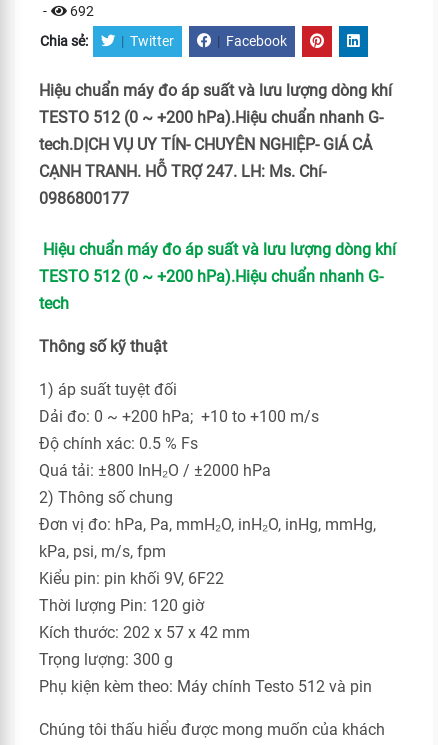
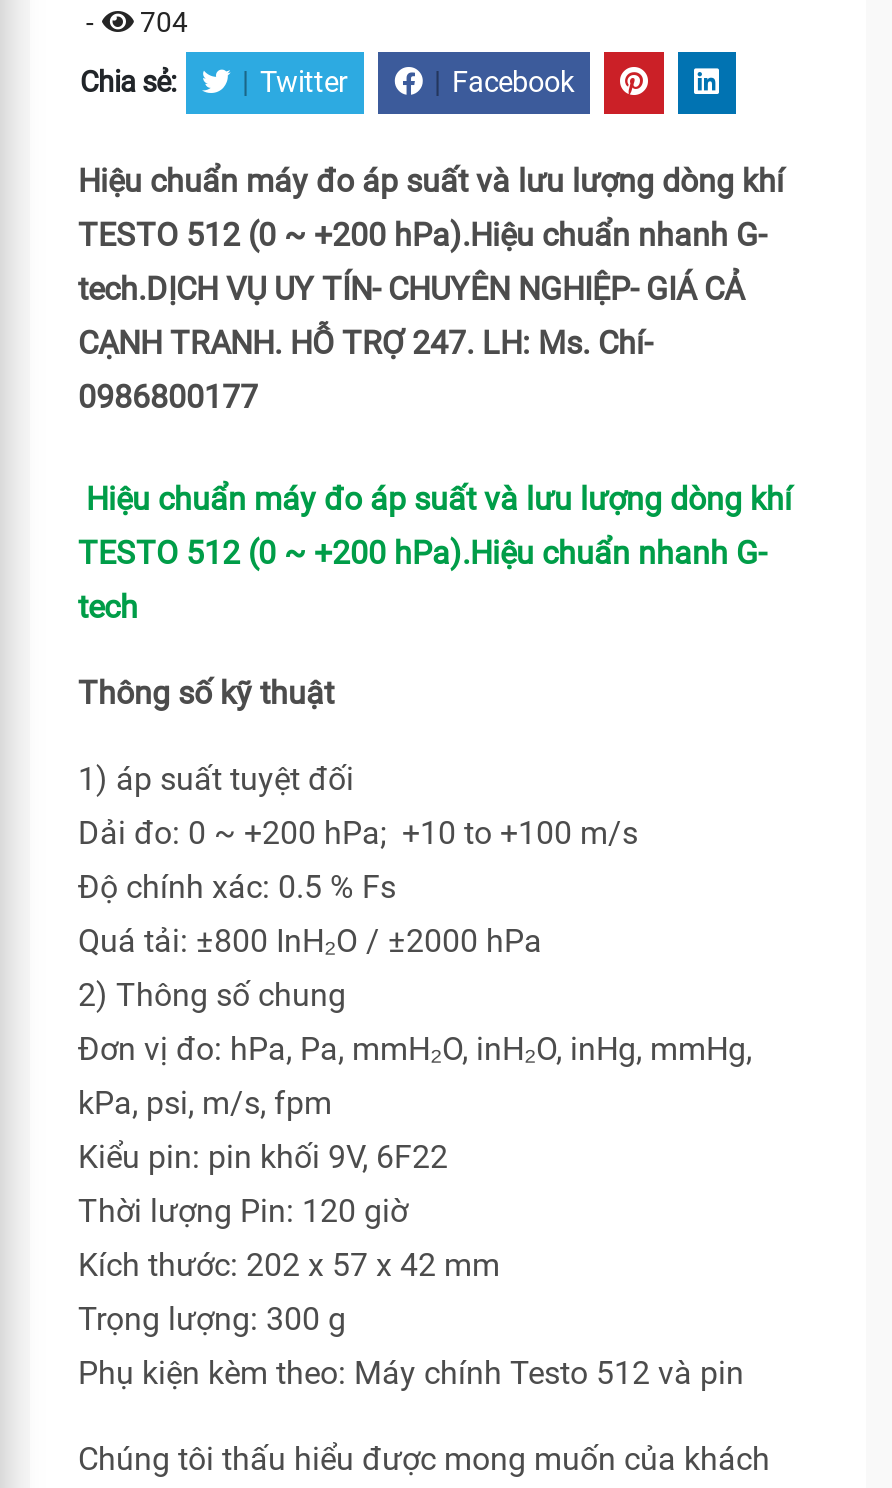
[67,3,94,19] 692 -> [134,6,188,38] 704

